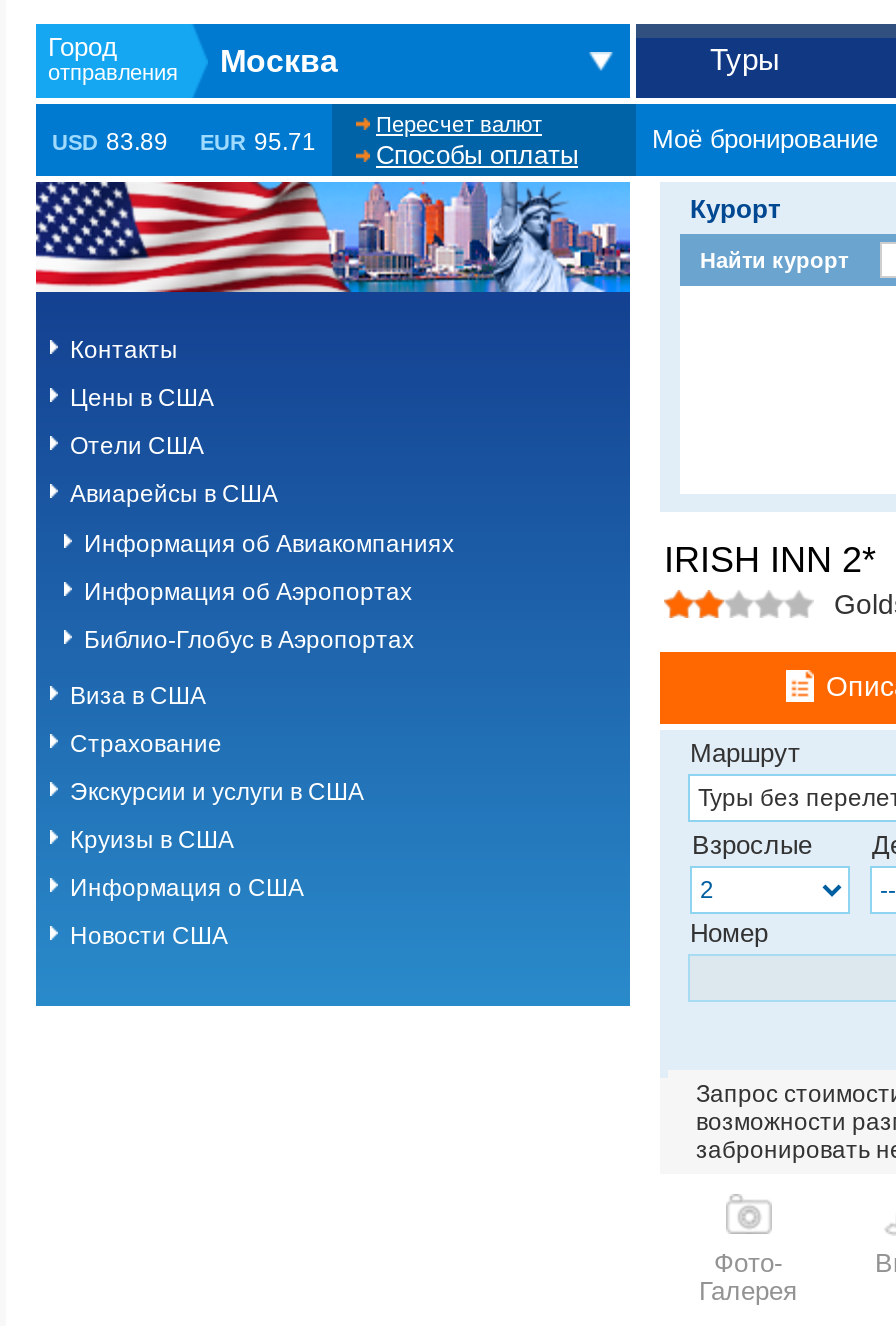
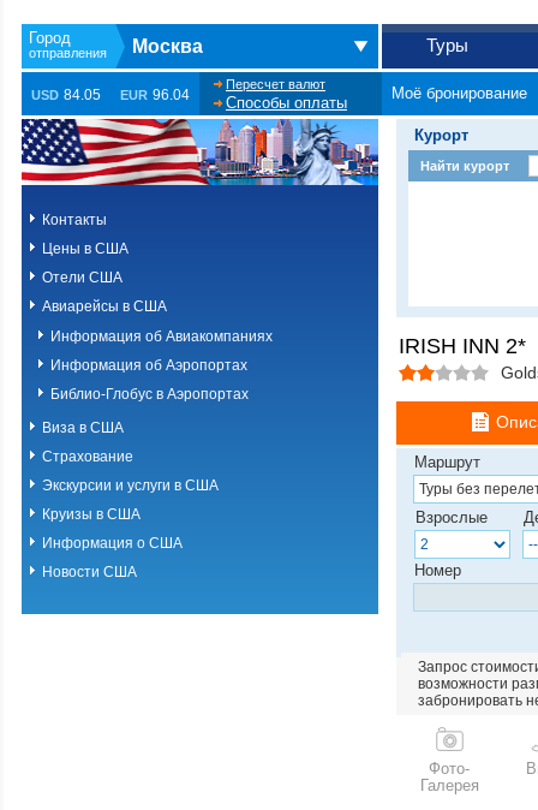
[52,128,168,156] USD 83.89 -> [31,87,101,103] USD 84.05
[200,128,316,156] EUR 95.71 -> [120,87,190,103] EUR 96.04

